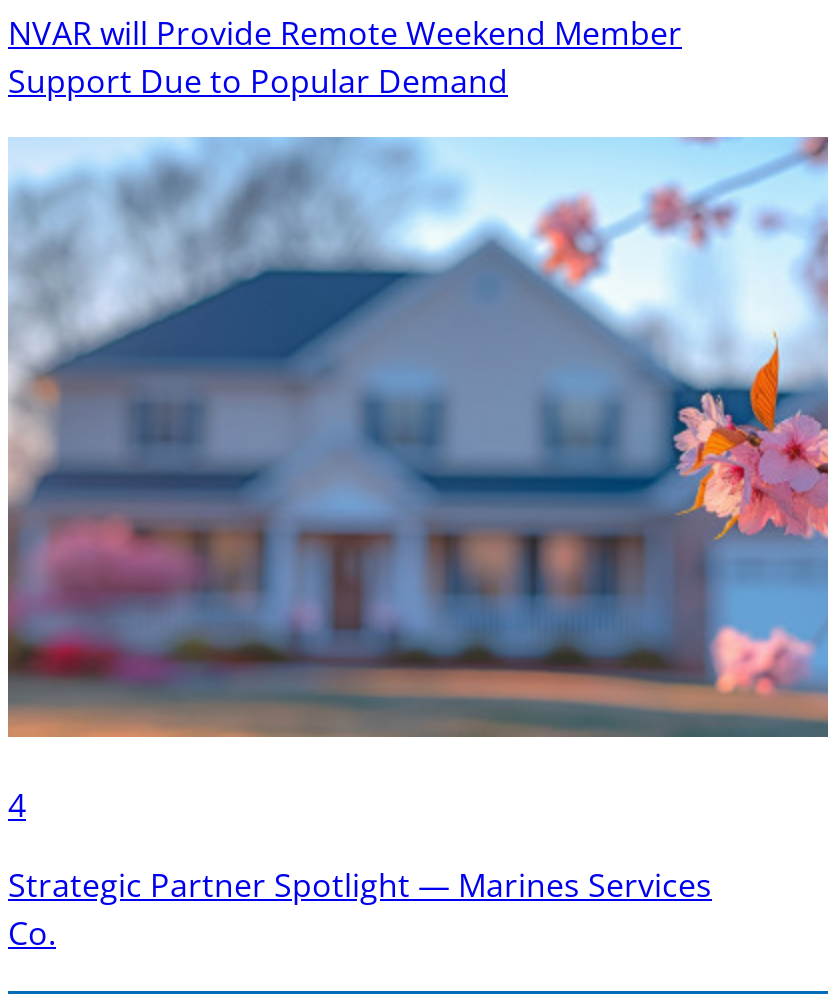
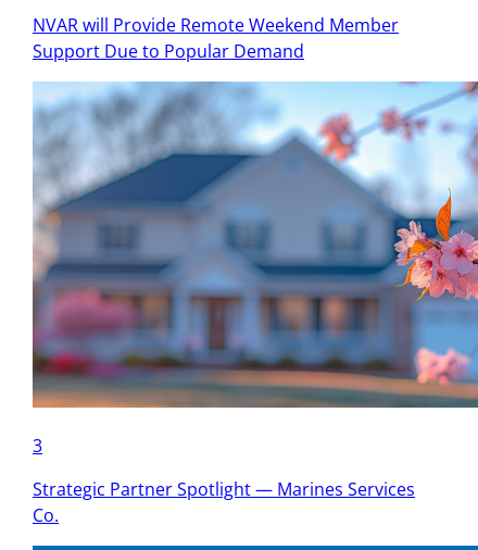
[8,783,26,827] 4 -> [33,433,42,457] 3

